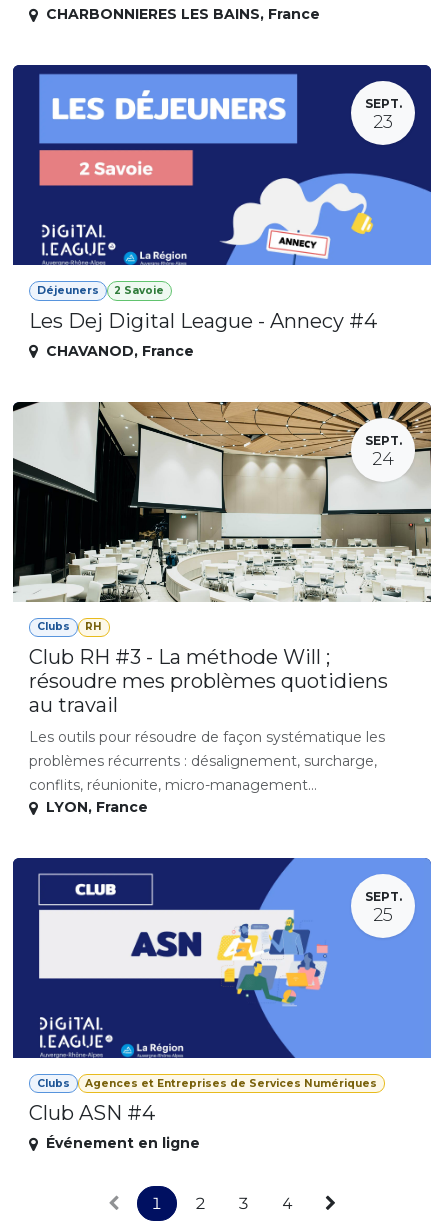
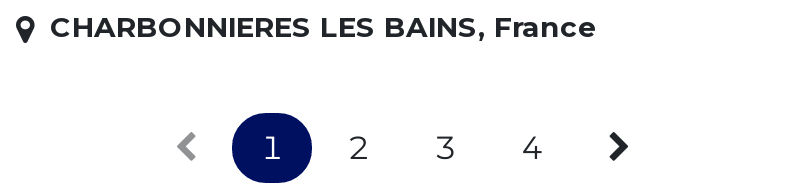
[12,64,432,266] [image] | SEPT. | 23 -> none
[29,284,377,360] Déjeuners | 2 Savoie | Les Dej Digital League - Annecy #4 | CHAVANOD, France -> none
[12,401,432,603] [image] | SEPT. | 24 -> none
[29,620,388,816] Clubs | RH | Club RH #3 - La méthode Will ; | résoudre mes problèmes quotidiens | au travail | Les outils pour résoudre de façon systématique les | problèmes récurrents : désalignement, surcharge, | conflits, réunionite, micro-management... | LYON, France -> none
[12,857,432,1059] [image] | SEPT. | 25 -> none
[29,1077,377,1152] Clubs | Agences et Entreprises de Services Numériques | Club ASN #4 | Événement en ligne -> none

